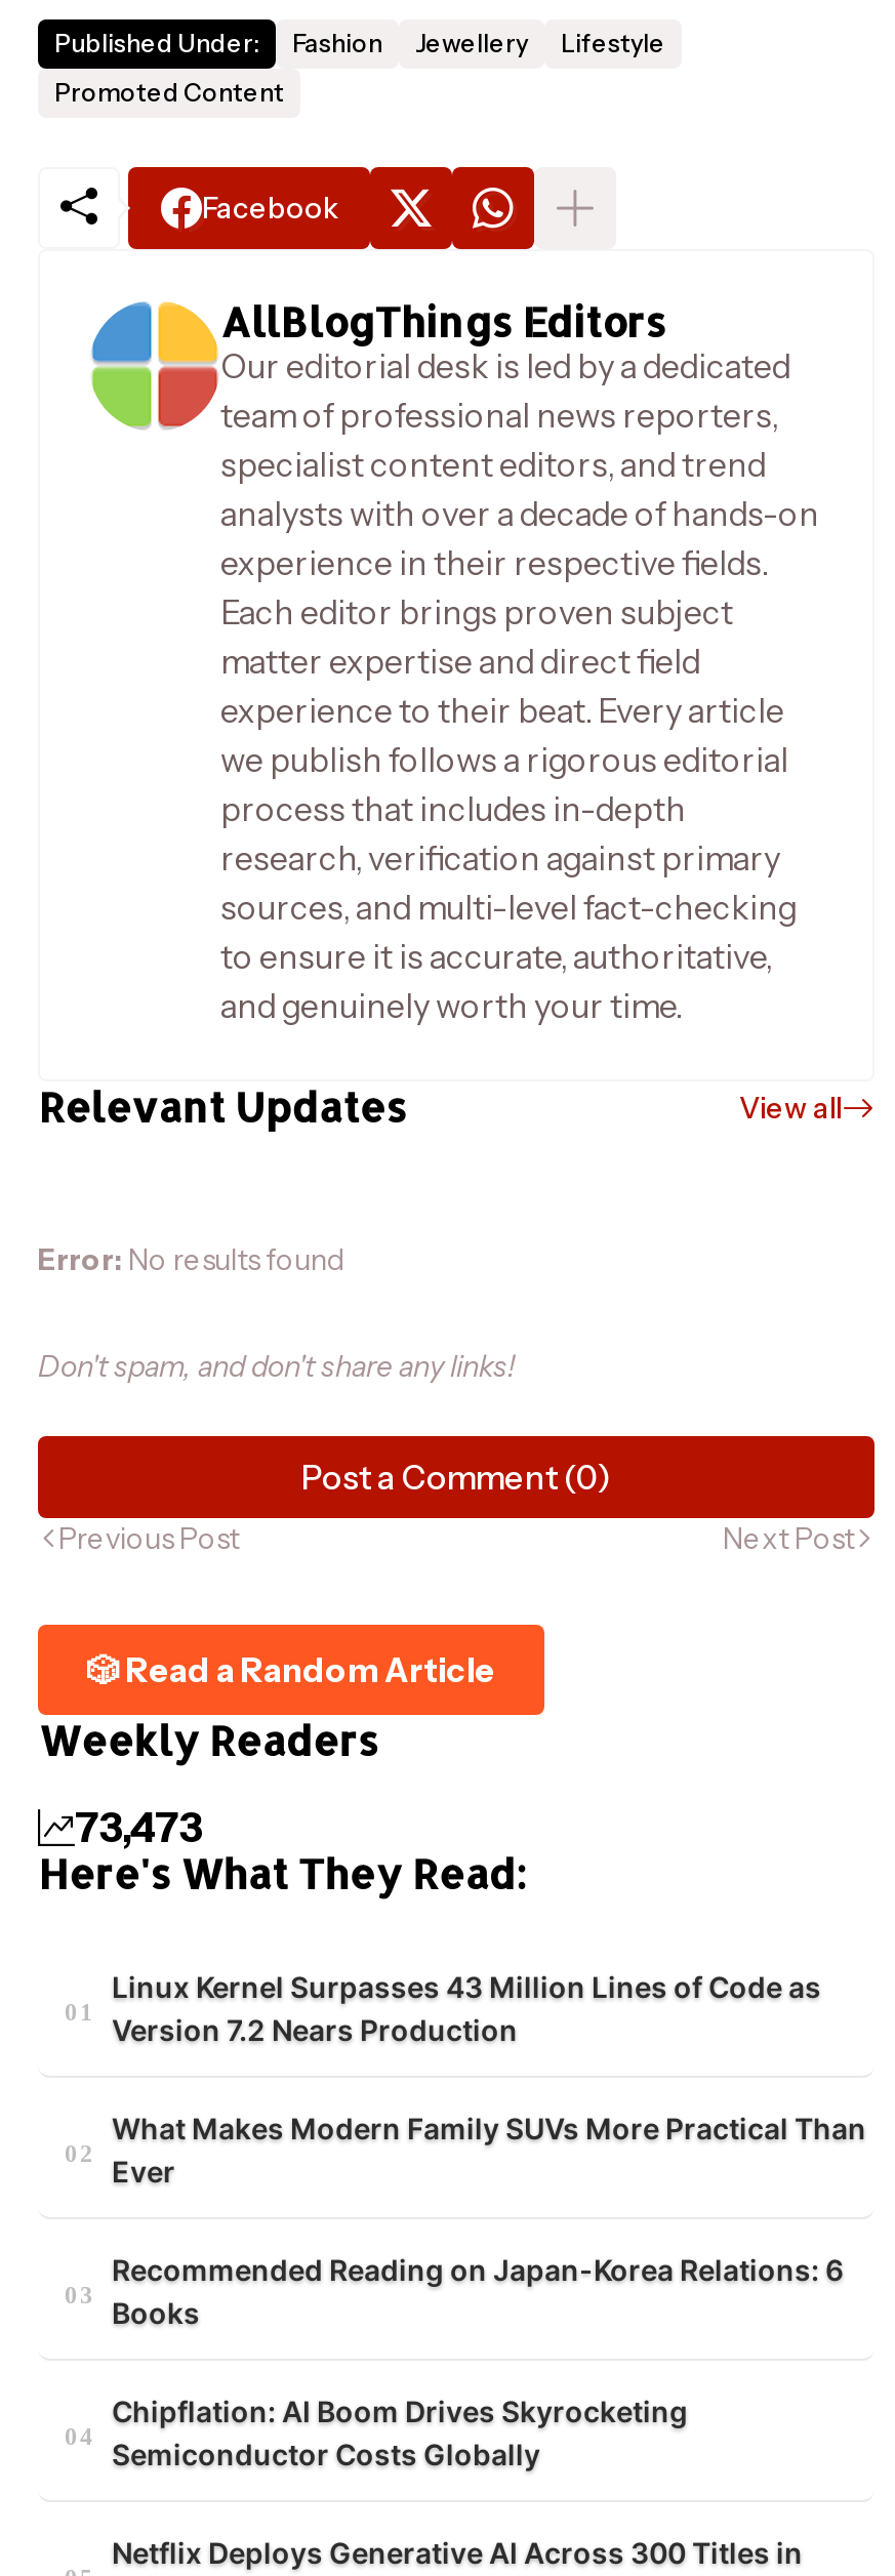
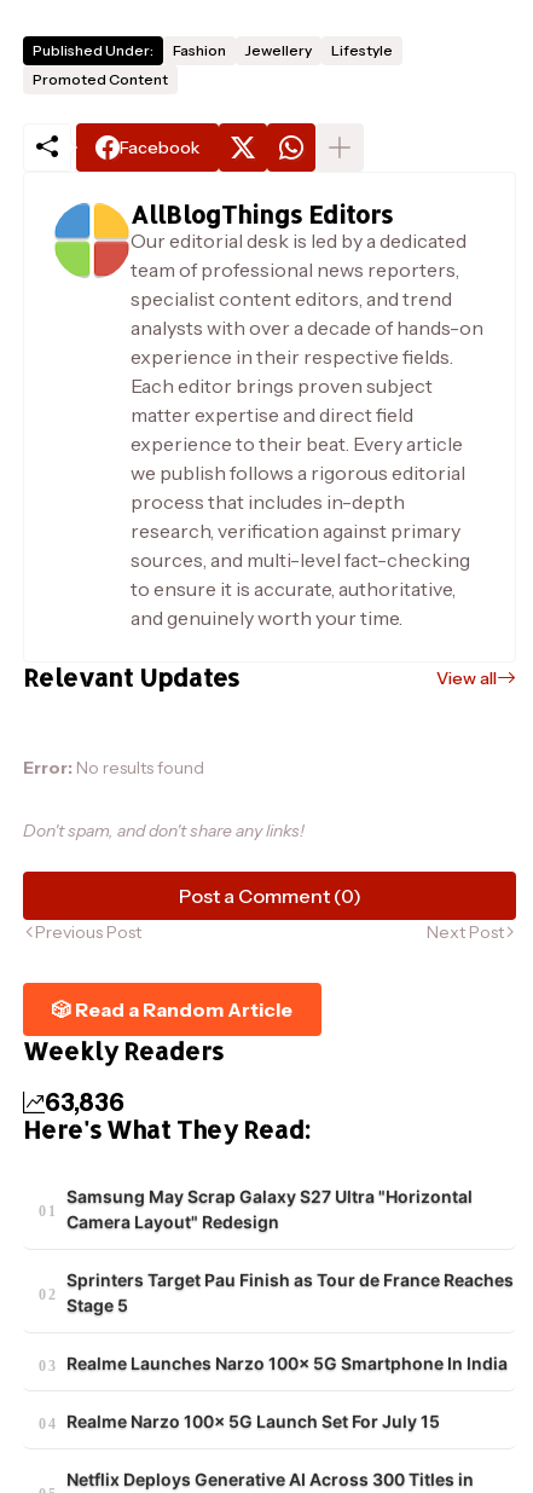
[75,1803,204,1852] 73,473 -> [45,1088,124,1117] 63,836
[112,1969,821,2047] Linux Kernel Surpasses 43 Million Lines of Code as | Version 7.2 Nears Production -> [66,1186,473,1232] Samsung May Scrap Galaxy S27 Ultra "Horizontal | Camera Layout" Redesign
[112,2111,866,2189] What Makes Modern Family SUVs More Practical Than | Ever -> [66,1269,514,1315] Sprinters Target Pau Finish as Tour de France Reaches | Stage 5
[112,2252,844,2330] Recommended Reading on Japan-Korea Relations: 6 | Books -> [66,1353,508,1373] Realme Launches Narzo 100x 5G Smartphone In India
[112,2394,688,2471] Chipflation: AI Boom Drives Skyrocketing | Semiconductor Costs Globally -> [66,1411,440,1431] Realme Narzo 100x 5G Launch Set For July 15

